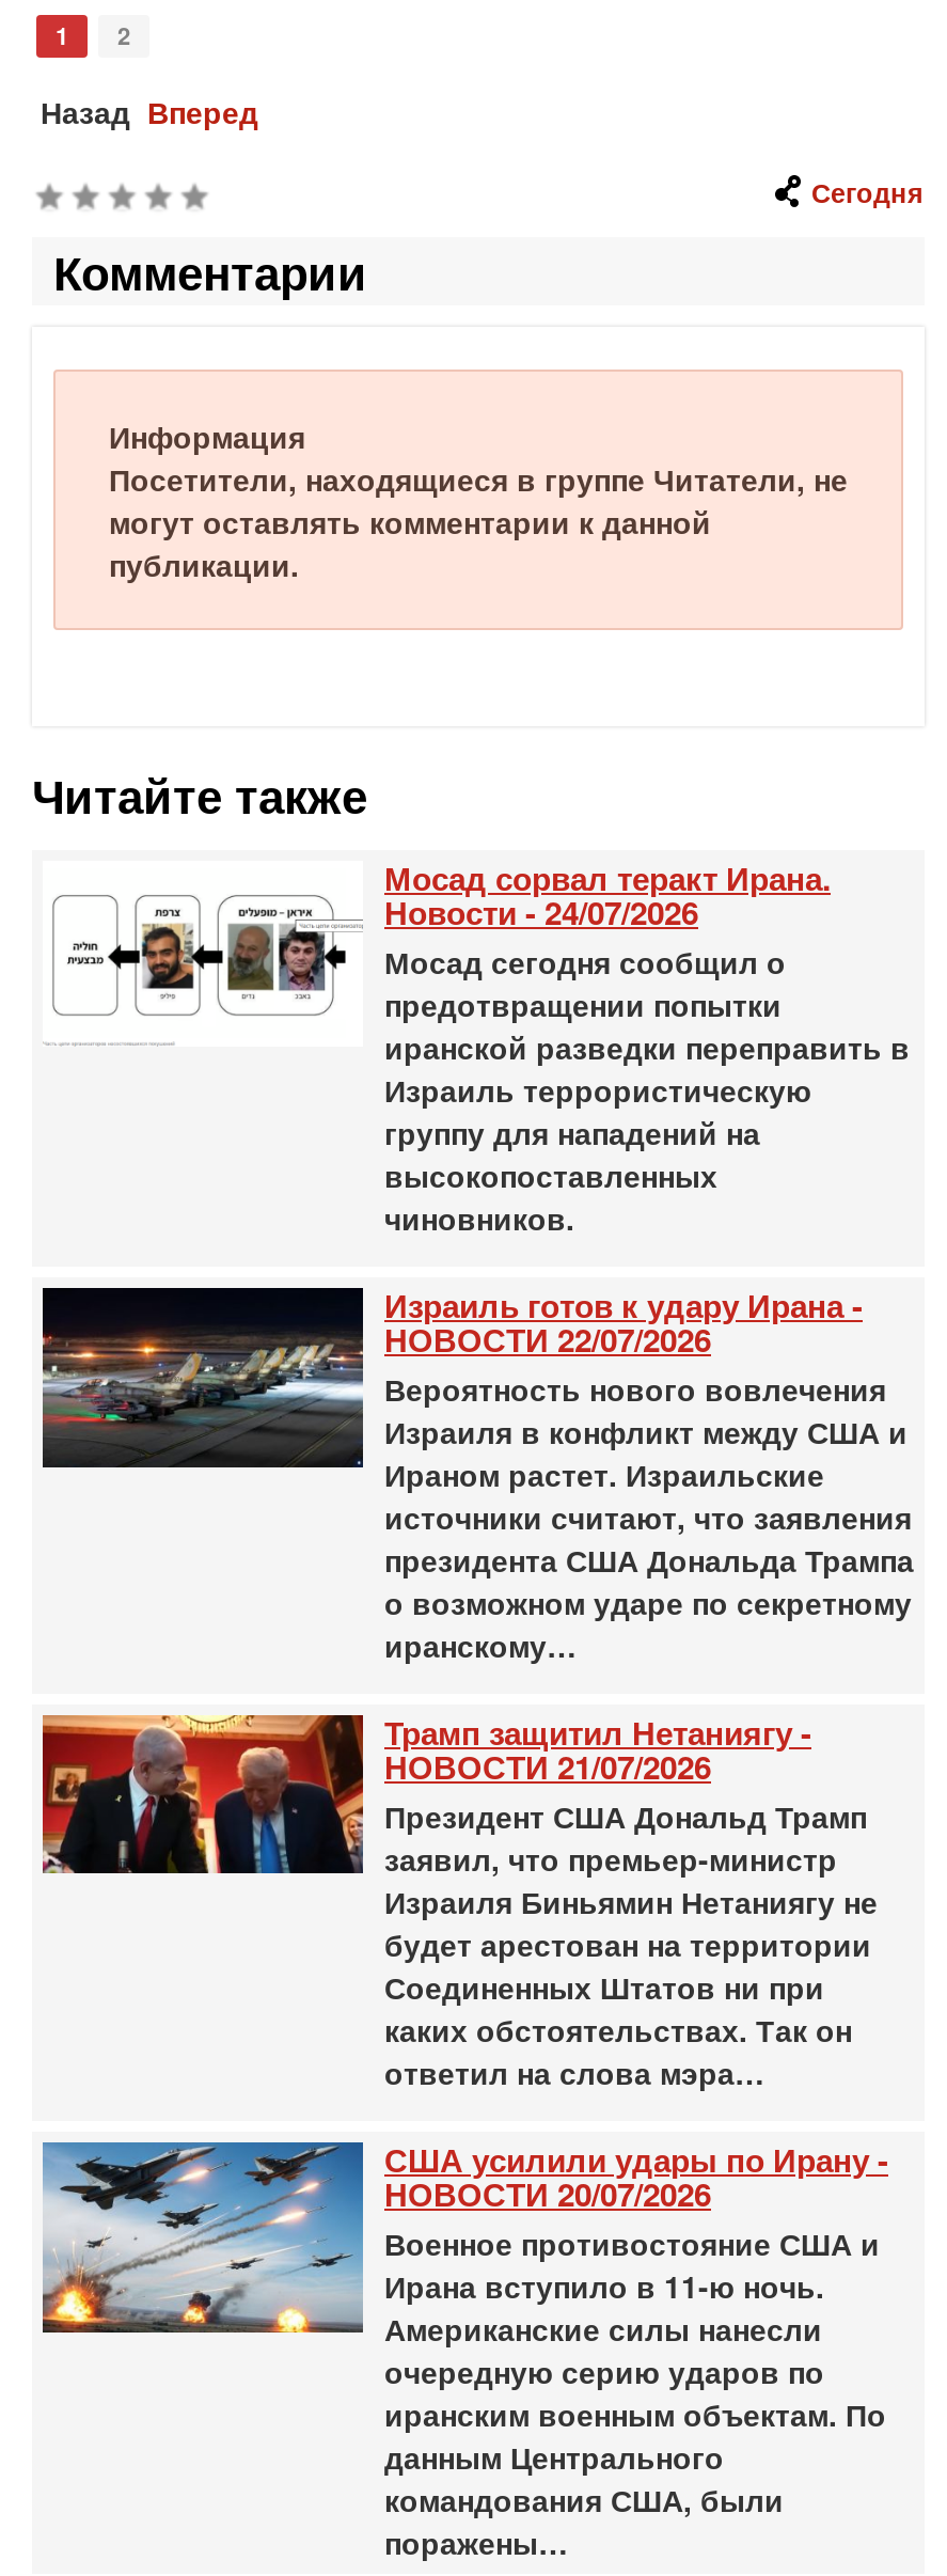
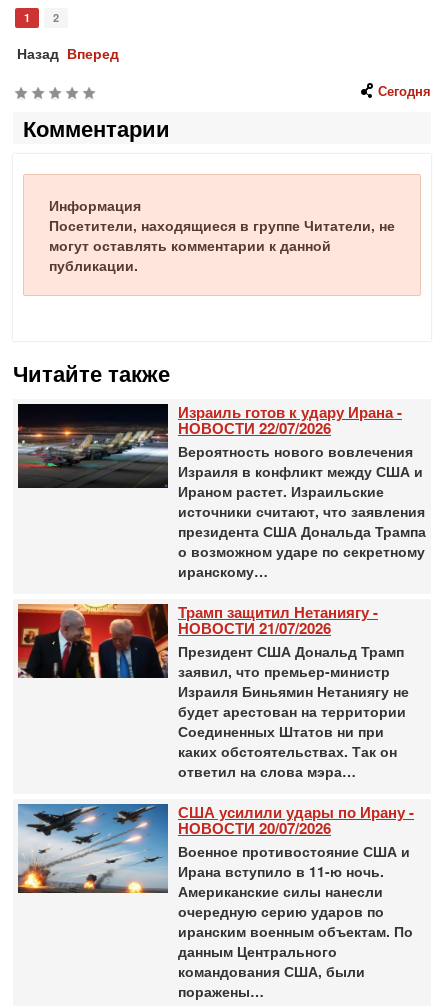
[53,854,910,1238] [image] | Мосад сорвал теракт Ирана. | Новости - 24/07/2026 | Мосад сегодня сообщил о | предотвращении попытки | иранской разведки переправить в | Израиль террористическую | группу для нападений на | высокопоставленных | чиновников. -> none

